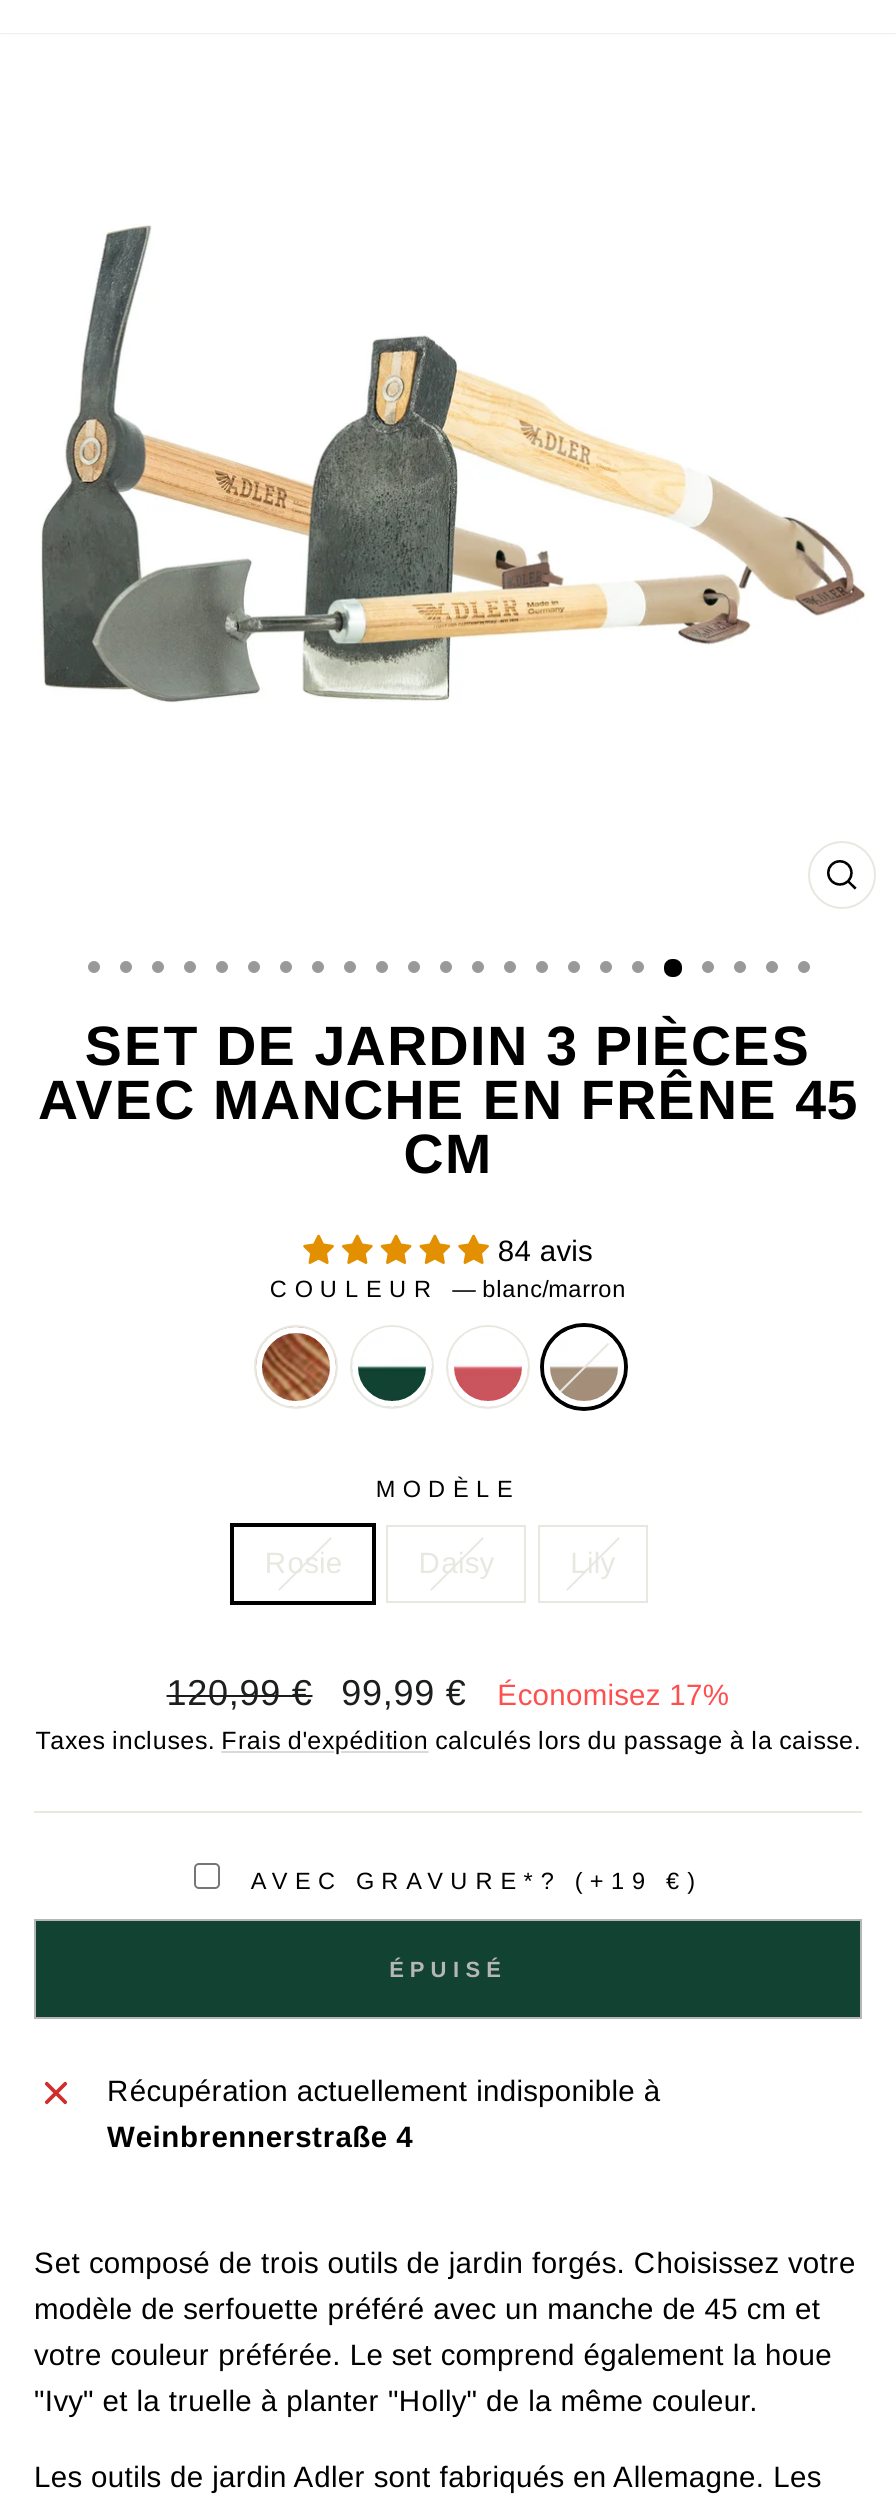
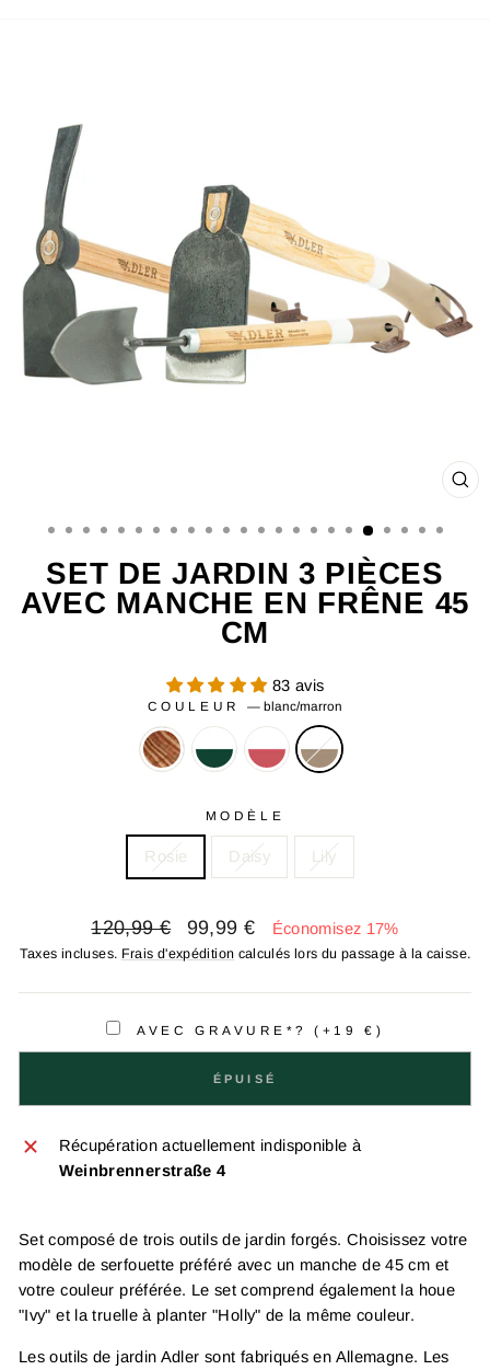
[498,1235,593,1267] 84 avis -> [272,677,324,694] 83 avis

